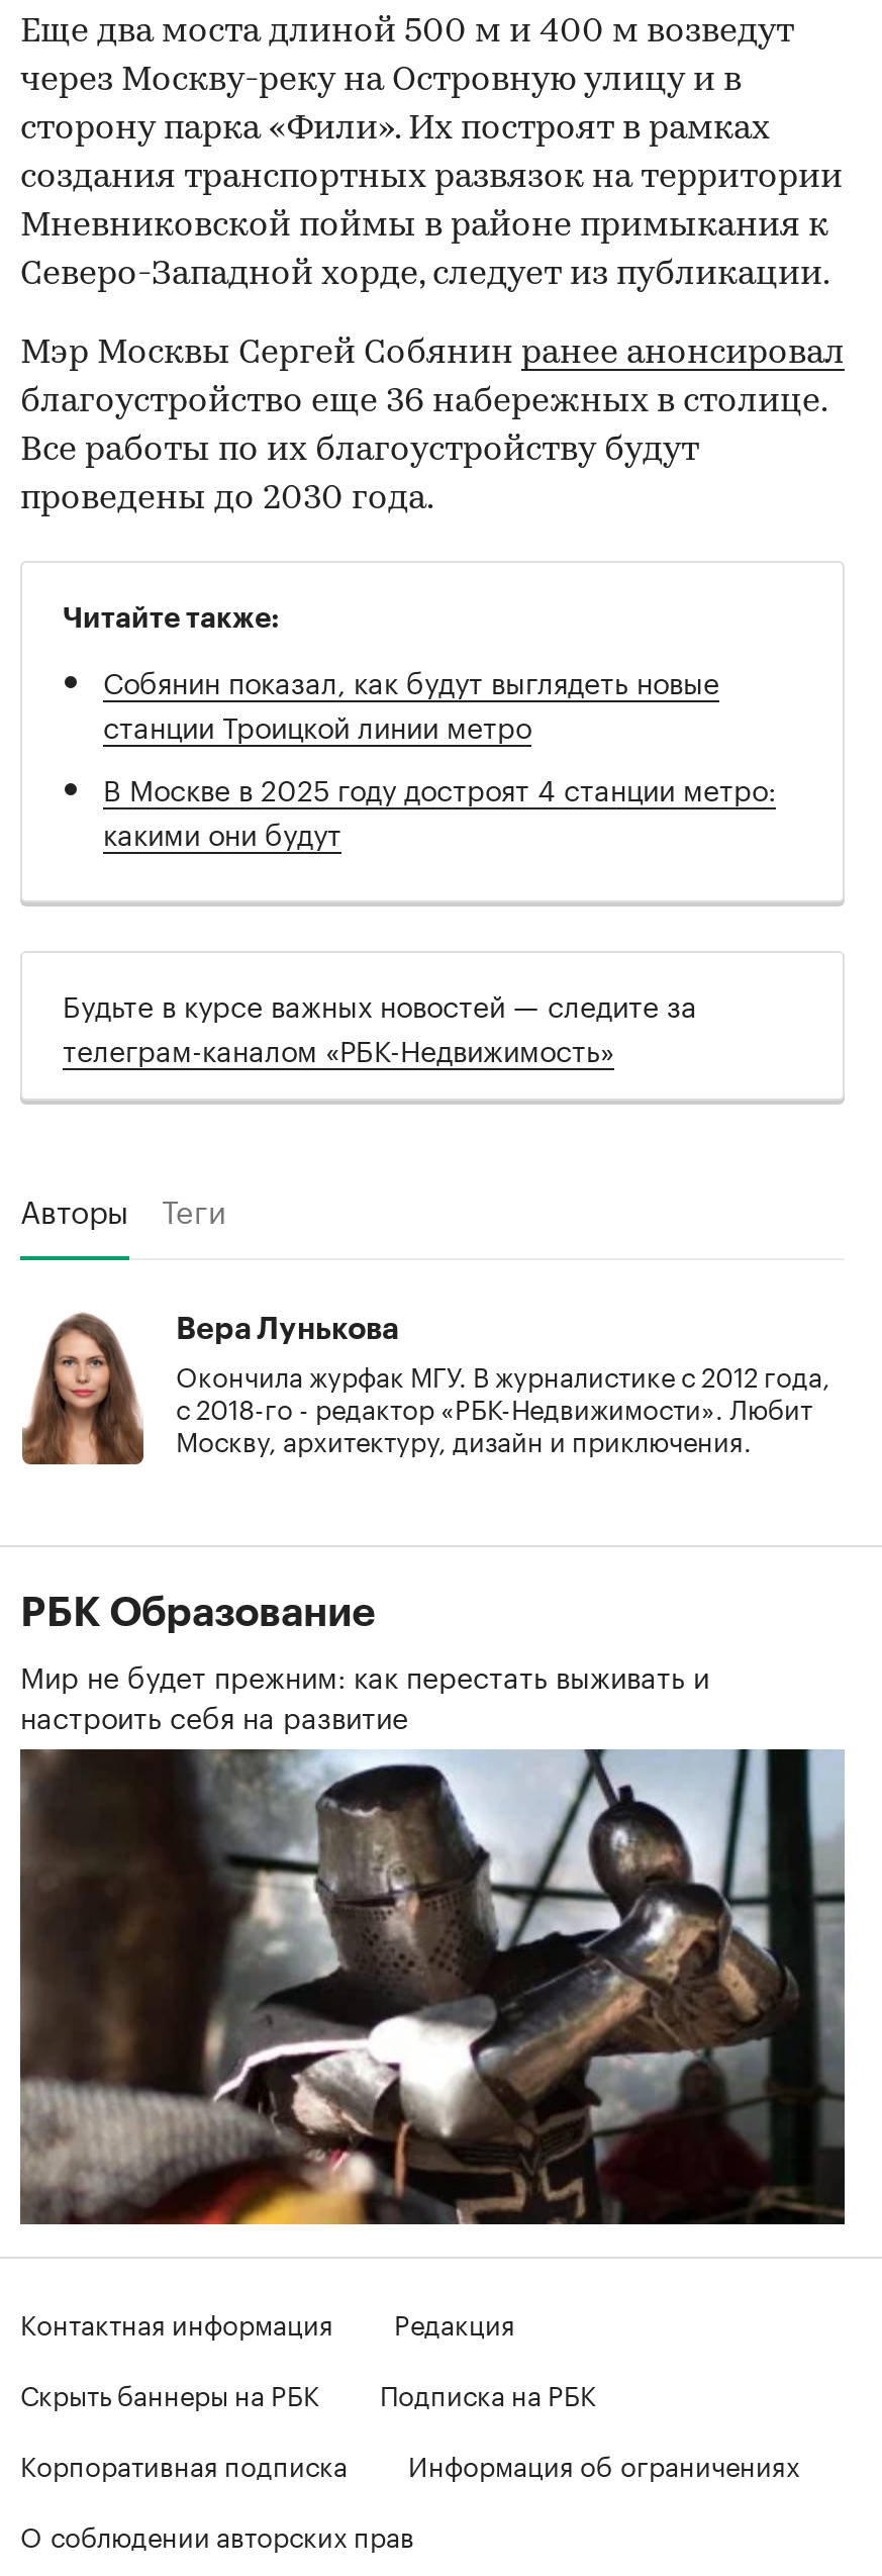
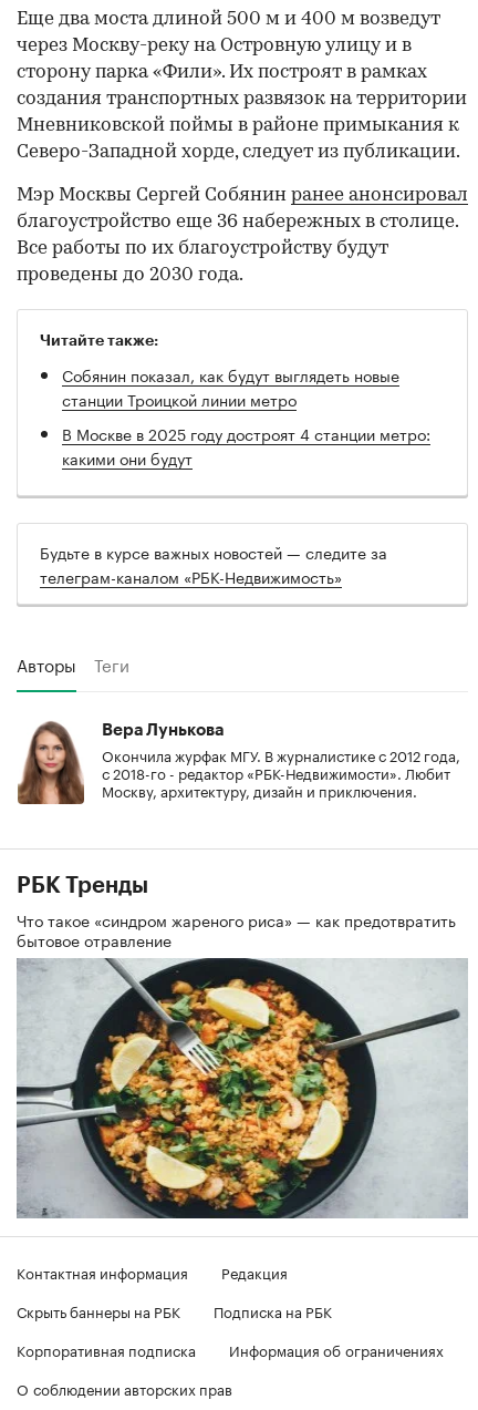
[20,1594,709,1737] РБК Образование | Мир не будет прежним: как перестать выживать и | настроить себя на развитие -> [17,875,456,951] РБК Тренды | Что такое «синдром жареного риса» — как предотвратить | бытовое отравление
[20,1748,847,2225] [image] -> [17,958,468,1219] [image]

